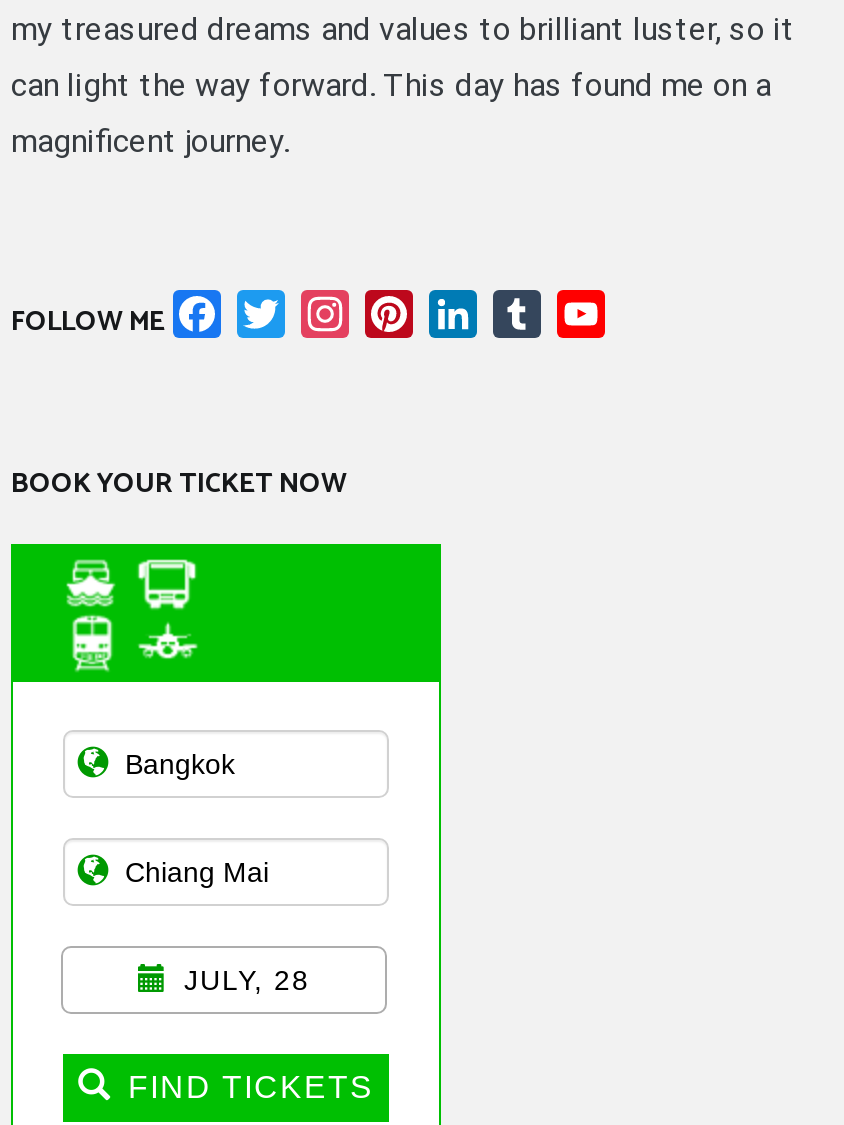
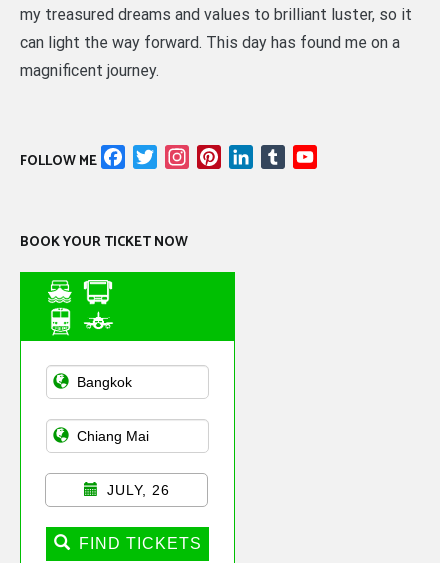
[184,964,310,996] JULY, 28 -> [106,482,169,498] JULY, 26

